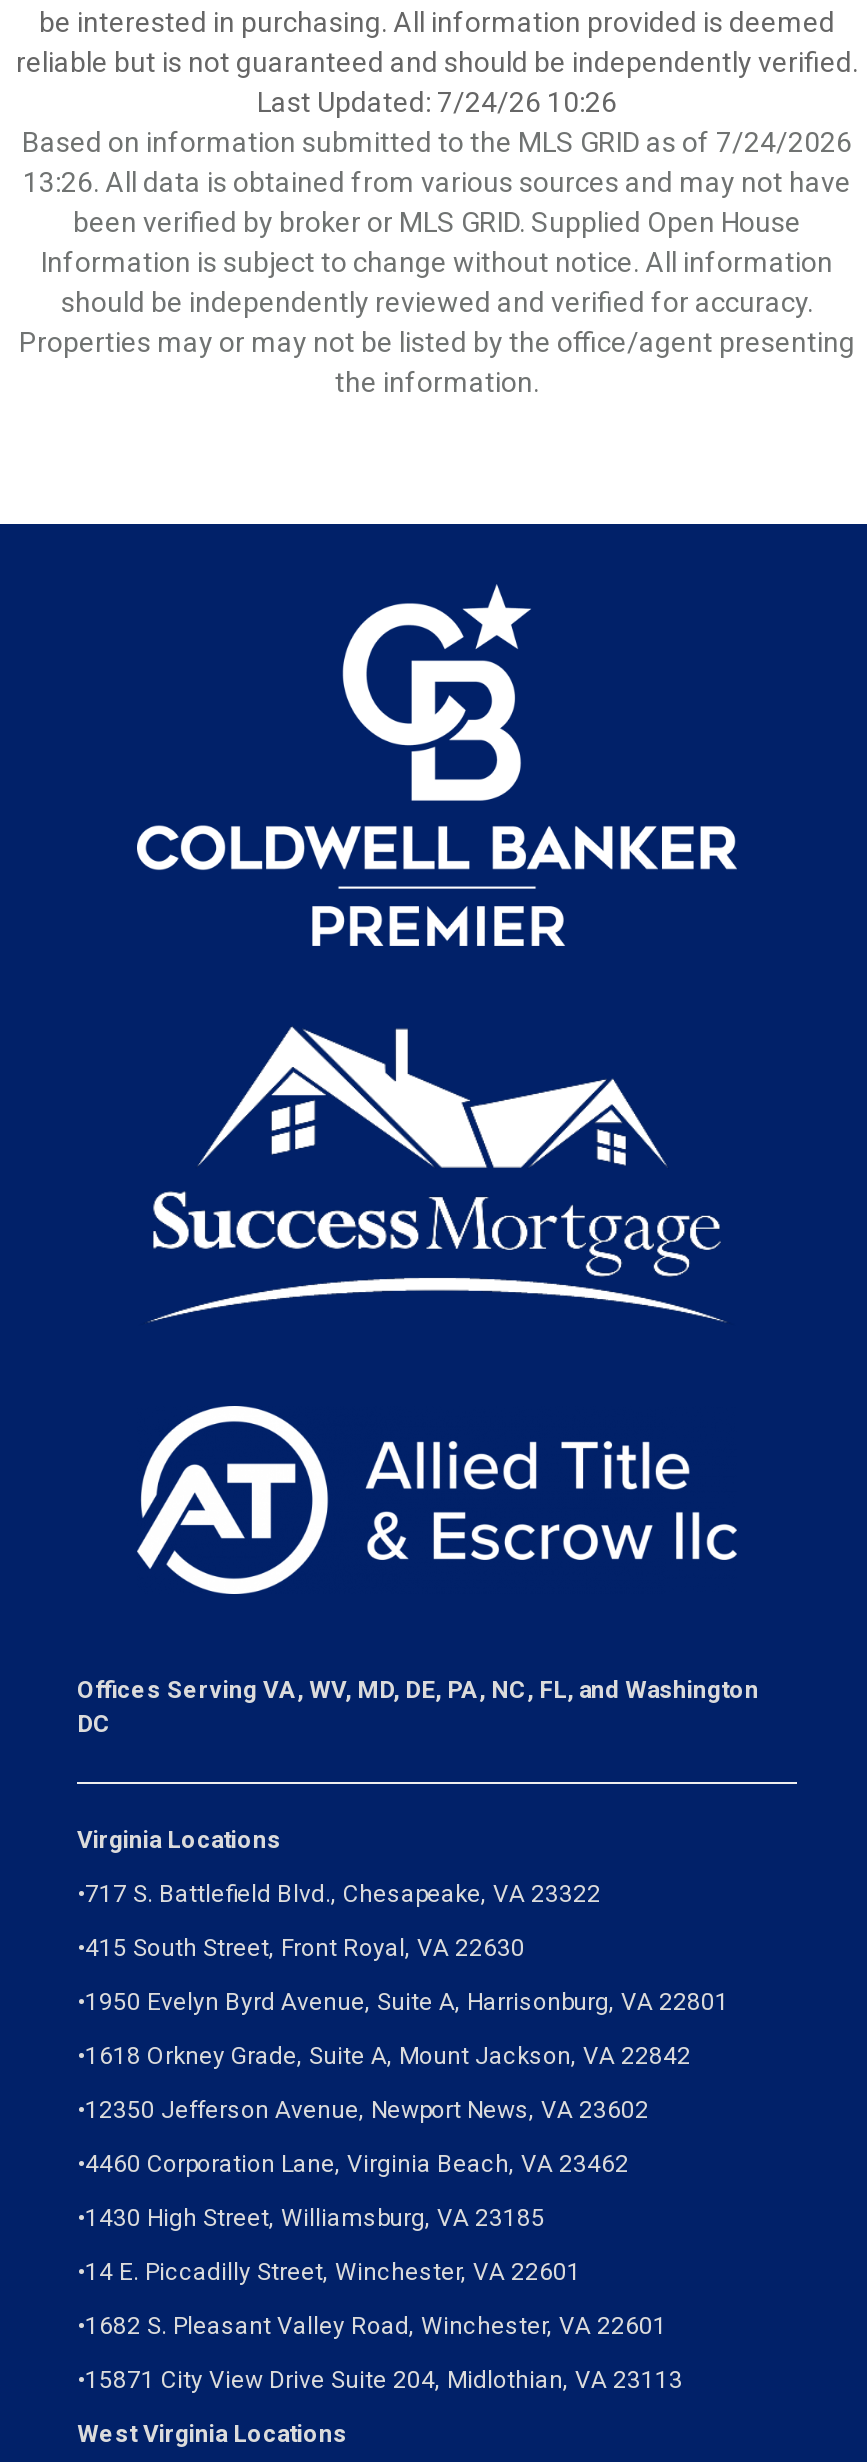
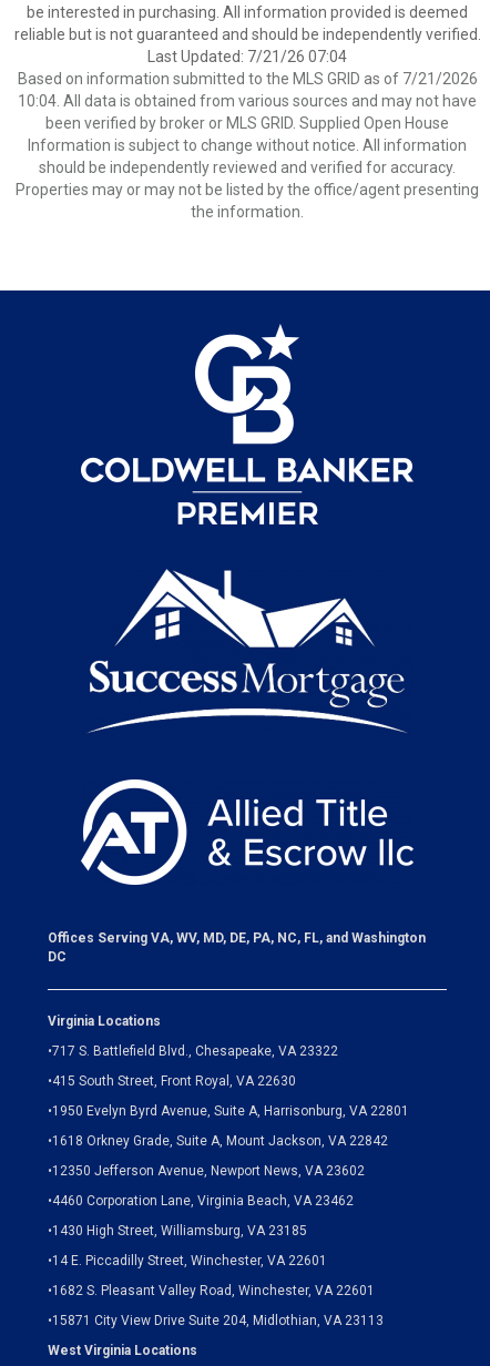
[257,86,617,118] Last Updated: 7/24/26 10:26 -> [147,48,347,65] Last Updated: 7/21/26 07:04
[22,126,852,158] Based on information submitted to the MLS GRID as of 7/24/2026 -> [17,70,477,88] Based on information submitted to the MLS GRID as of 7/21/2026
[23,166,851,198] 13:26. All data is obtained from various sources and may not have -> [18,92,477,110] 10:04. All data is obtained from various sources and may not have

